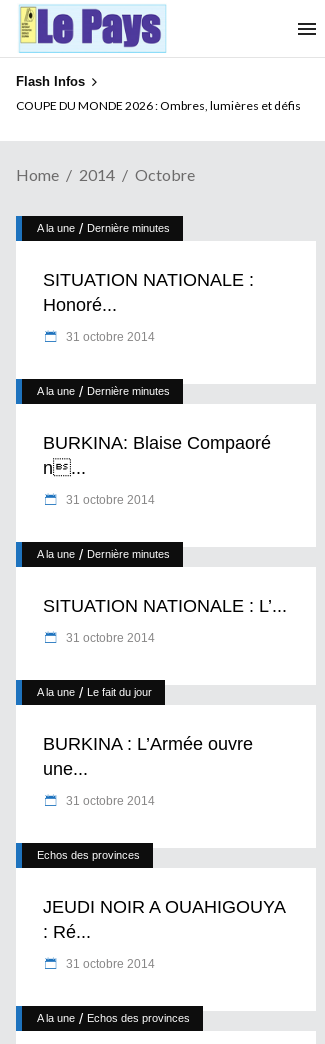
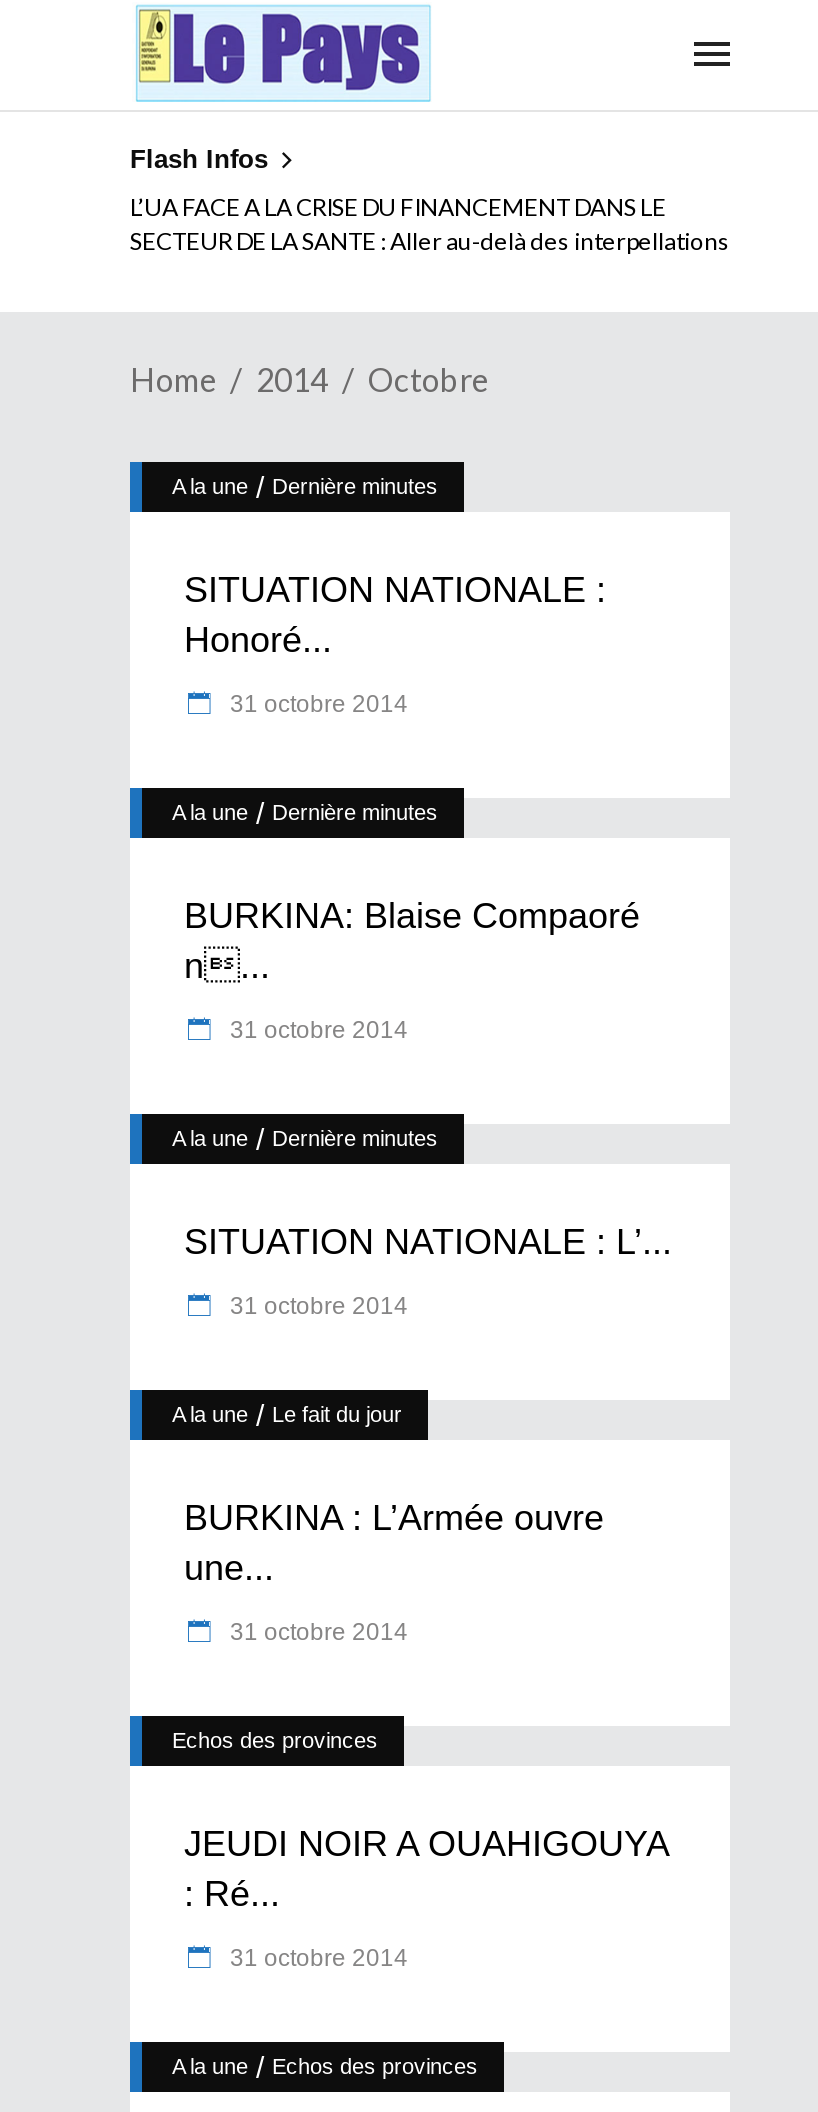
[16,98,301,113] COUPE DU MONDE 2026 : Ombres, lumières et défis -> [130,191,730,255] L’UA FACE A LA CRISE DU FINANCEMENT DANS LE | SECTEUR DE LA SANTE : Aller au-delà des interpellations

